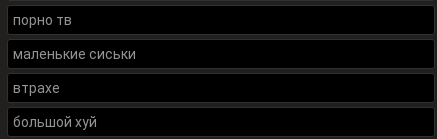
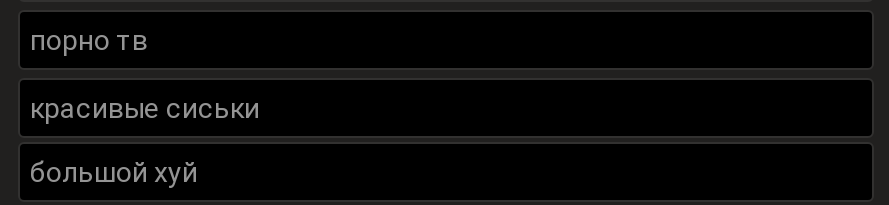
[13,46,136,96] маленькие сиськи | втрахе -> [30,93,260,125] красивые сиськи

